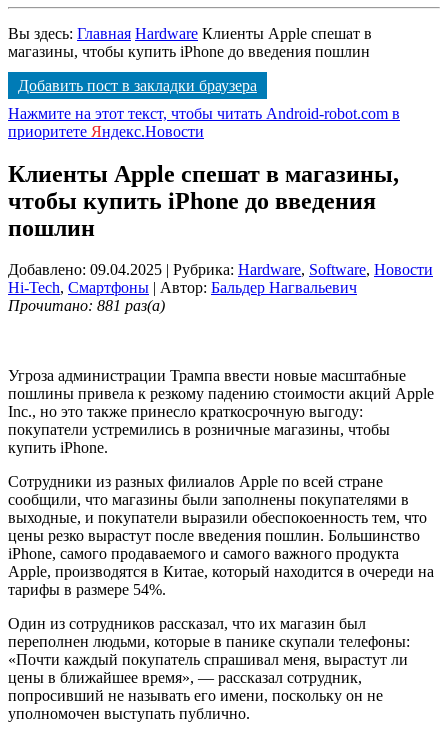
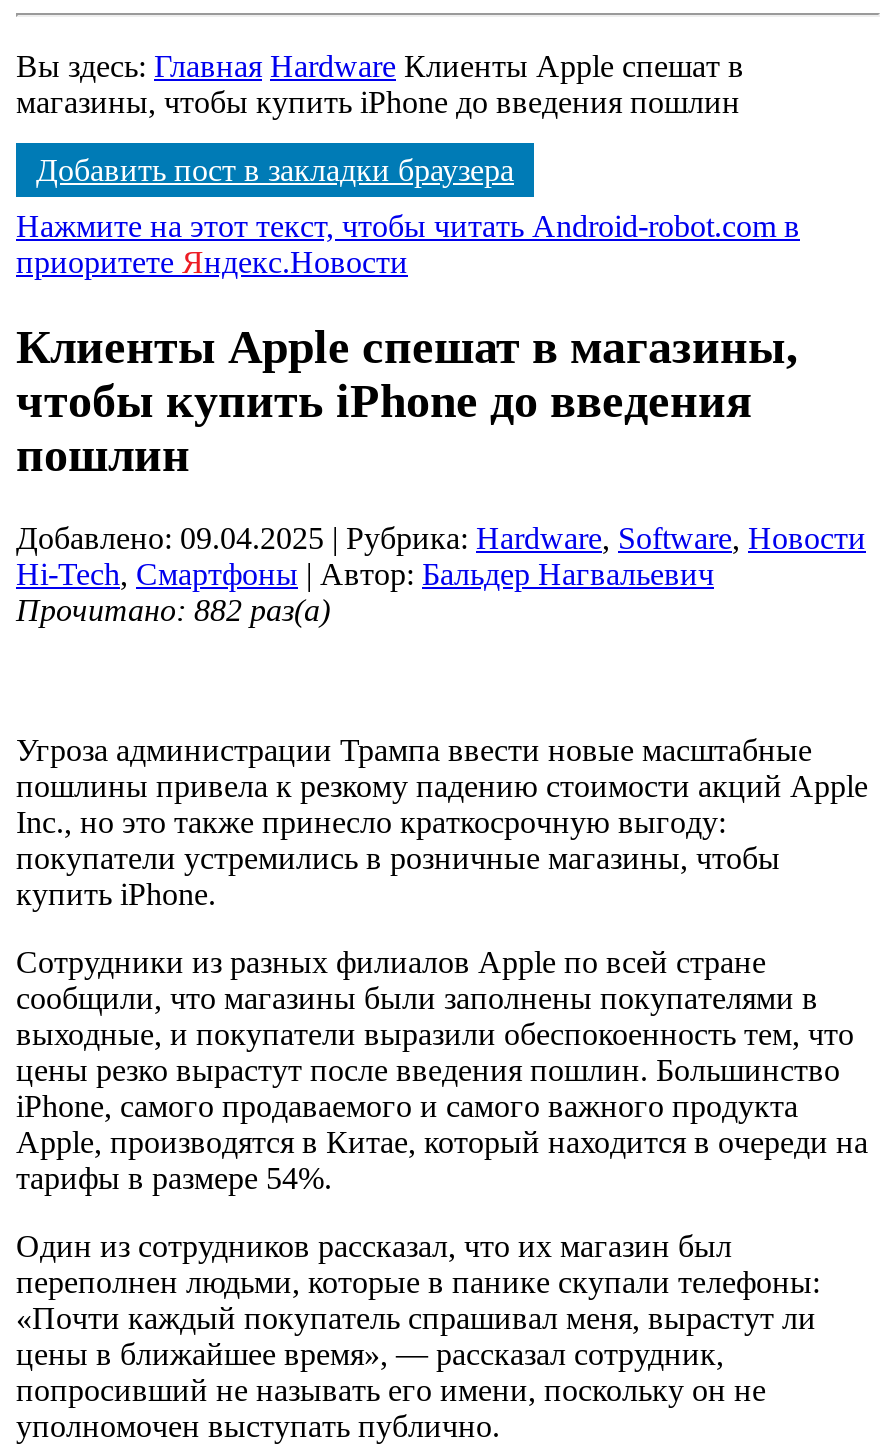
[8,297,165,314] Прочитано: 881 раз(а) -> [16,594,330,628] Прочитано: 882 раз(а)

